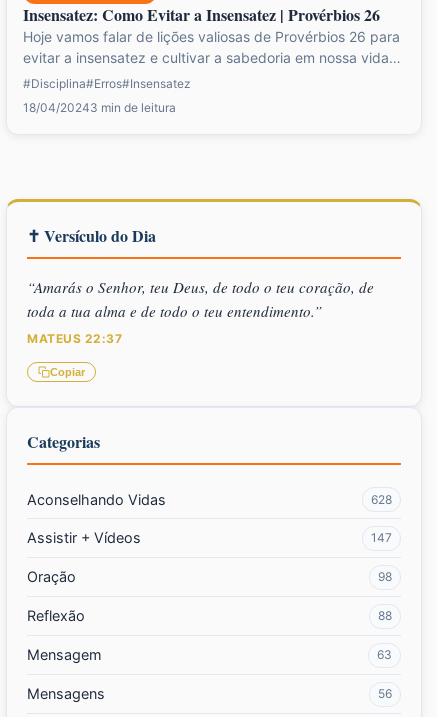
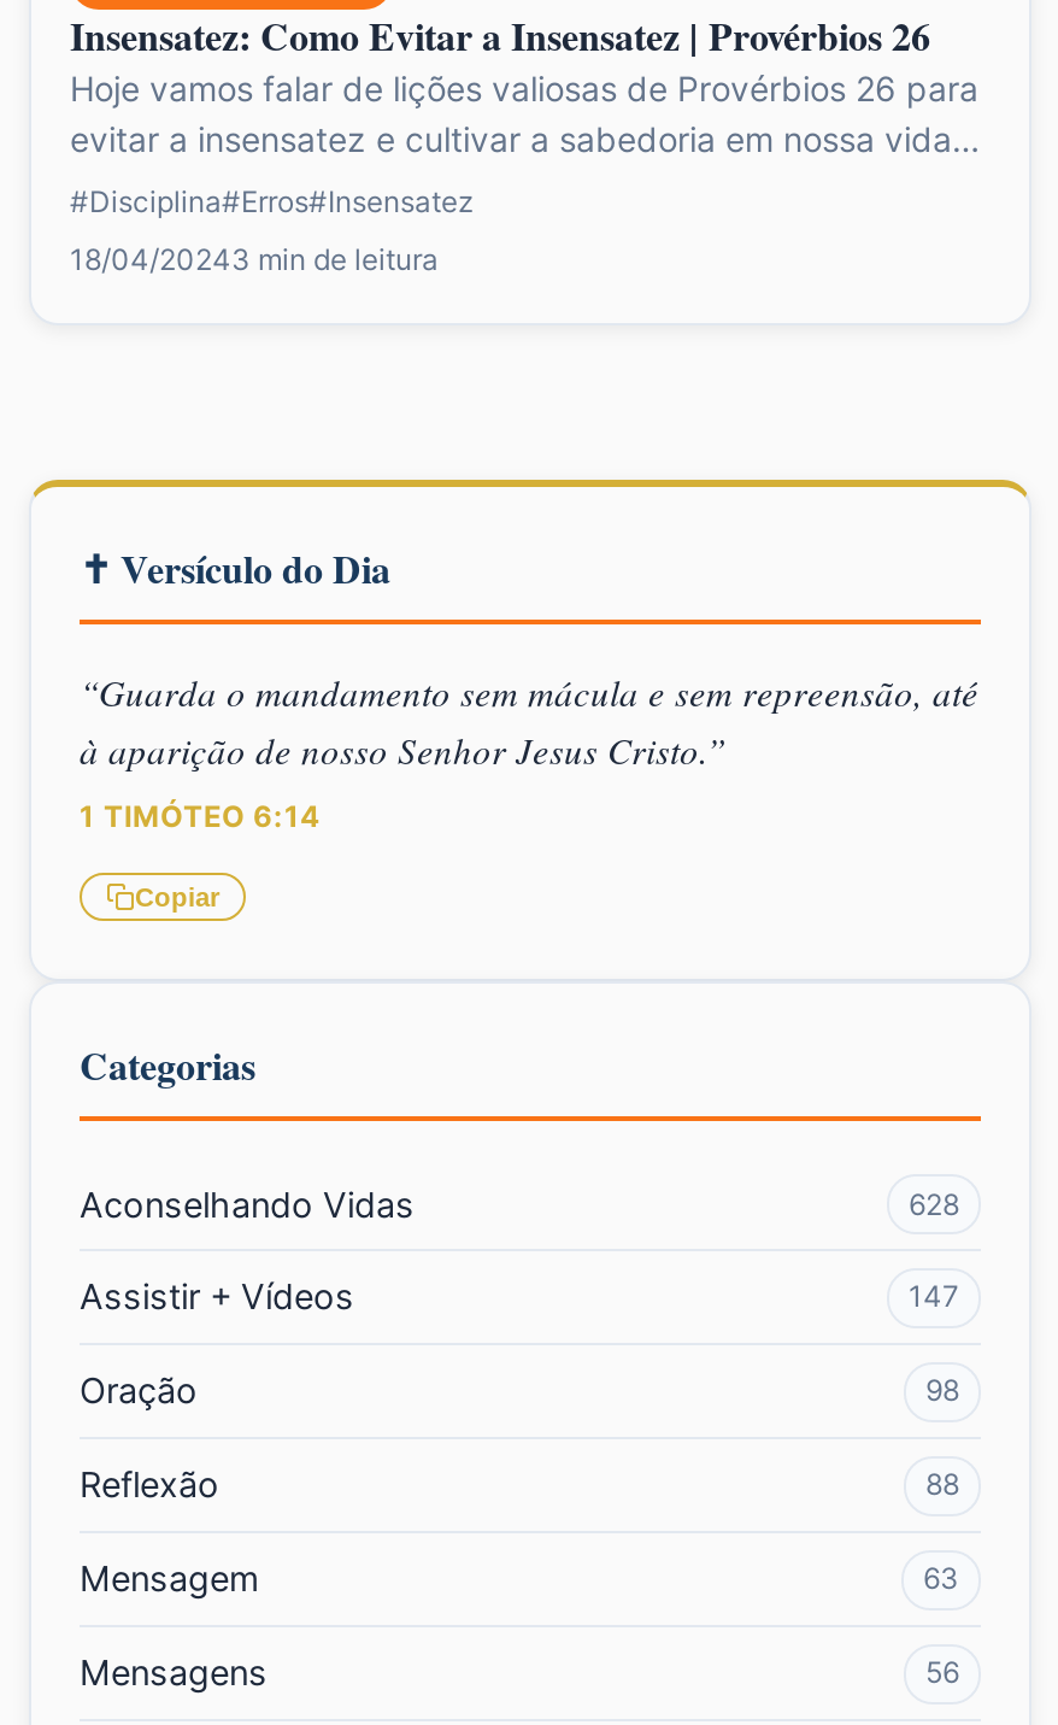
[27,276,374,320] “Amarás o Senhor, teu Deus, de todo o teu coração, de | toda a tua alma e de todo o teu entendimento.” -> [80,667,978,773] “Guarda o mandamento sem mácula e sem repreensão, até | à aparição de nosso Senhor Jesus Cristo.”
[27,330,122,345] MATEUS 22:37 -> [80,797,321,833] 1 TIMÓTEO 6:14

